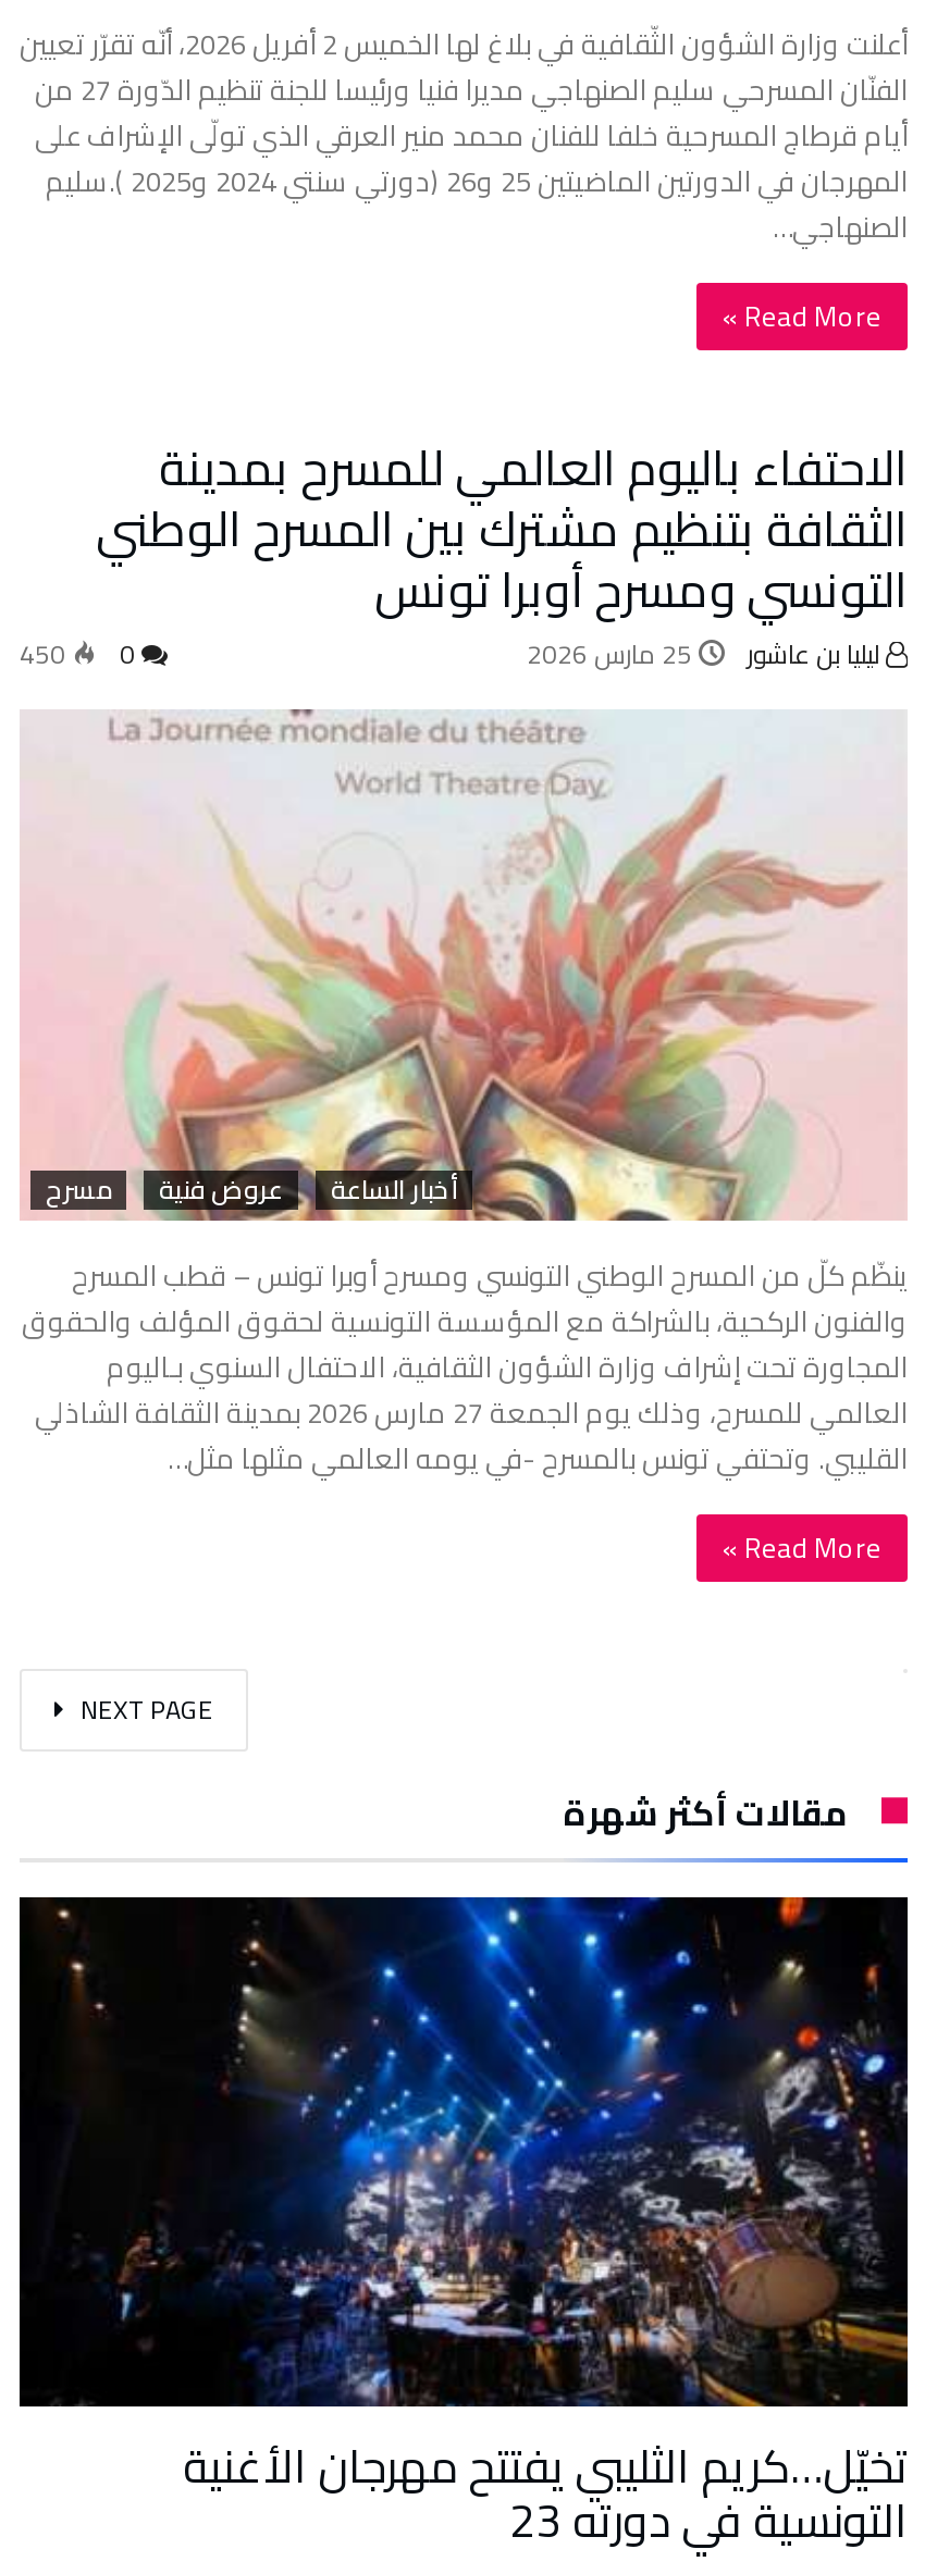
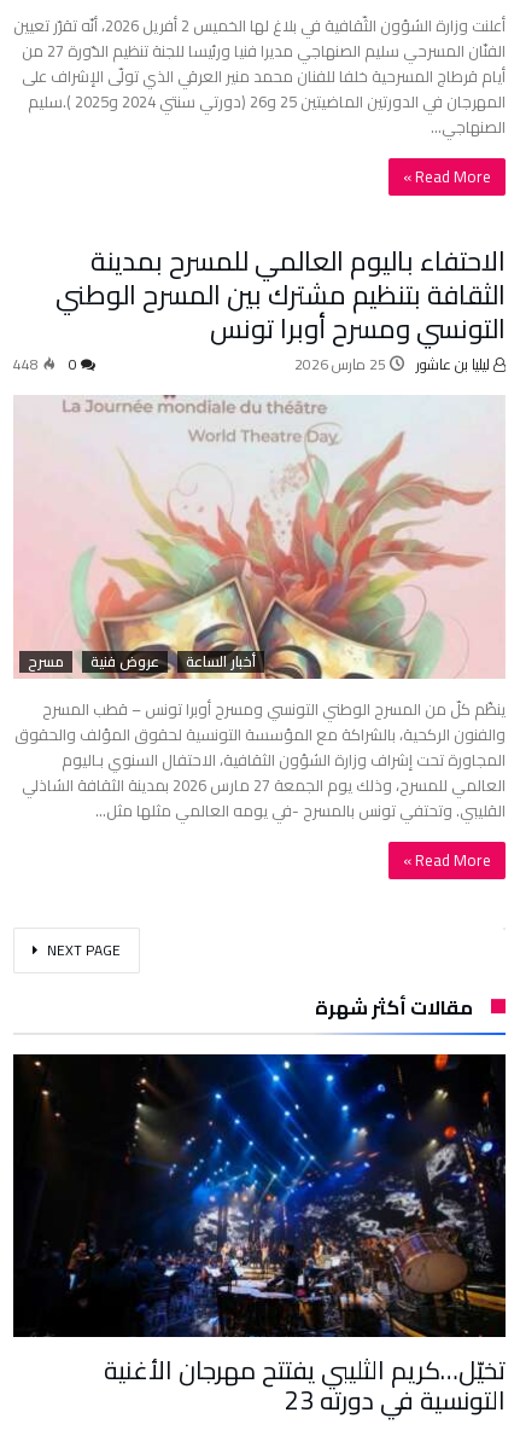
[20,630,65,680] 450 -> [13,351,39,379] 448

